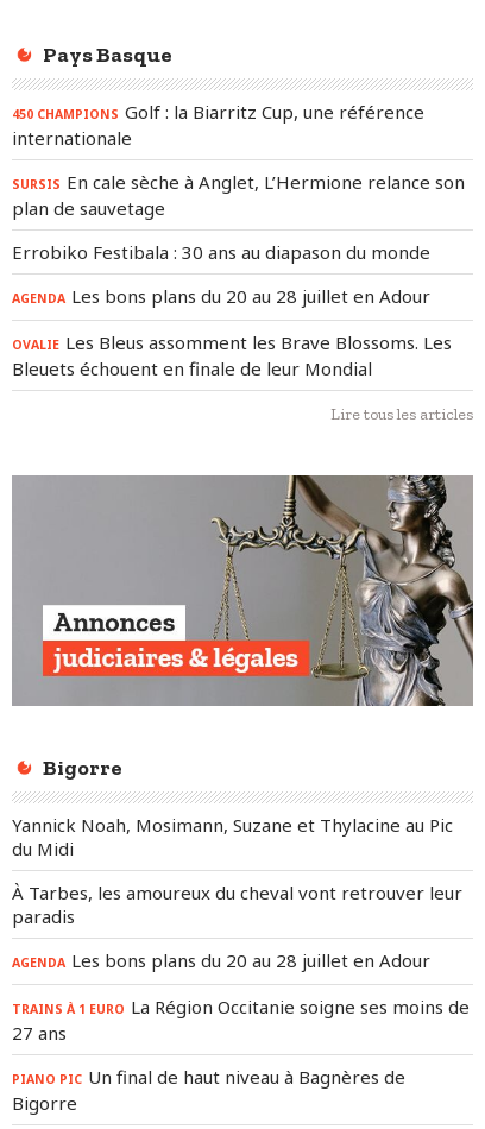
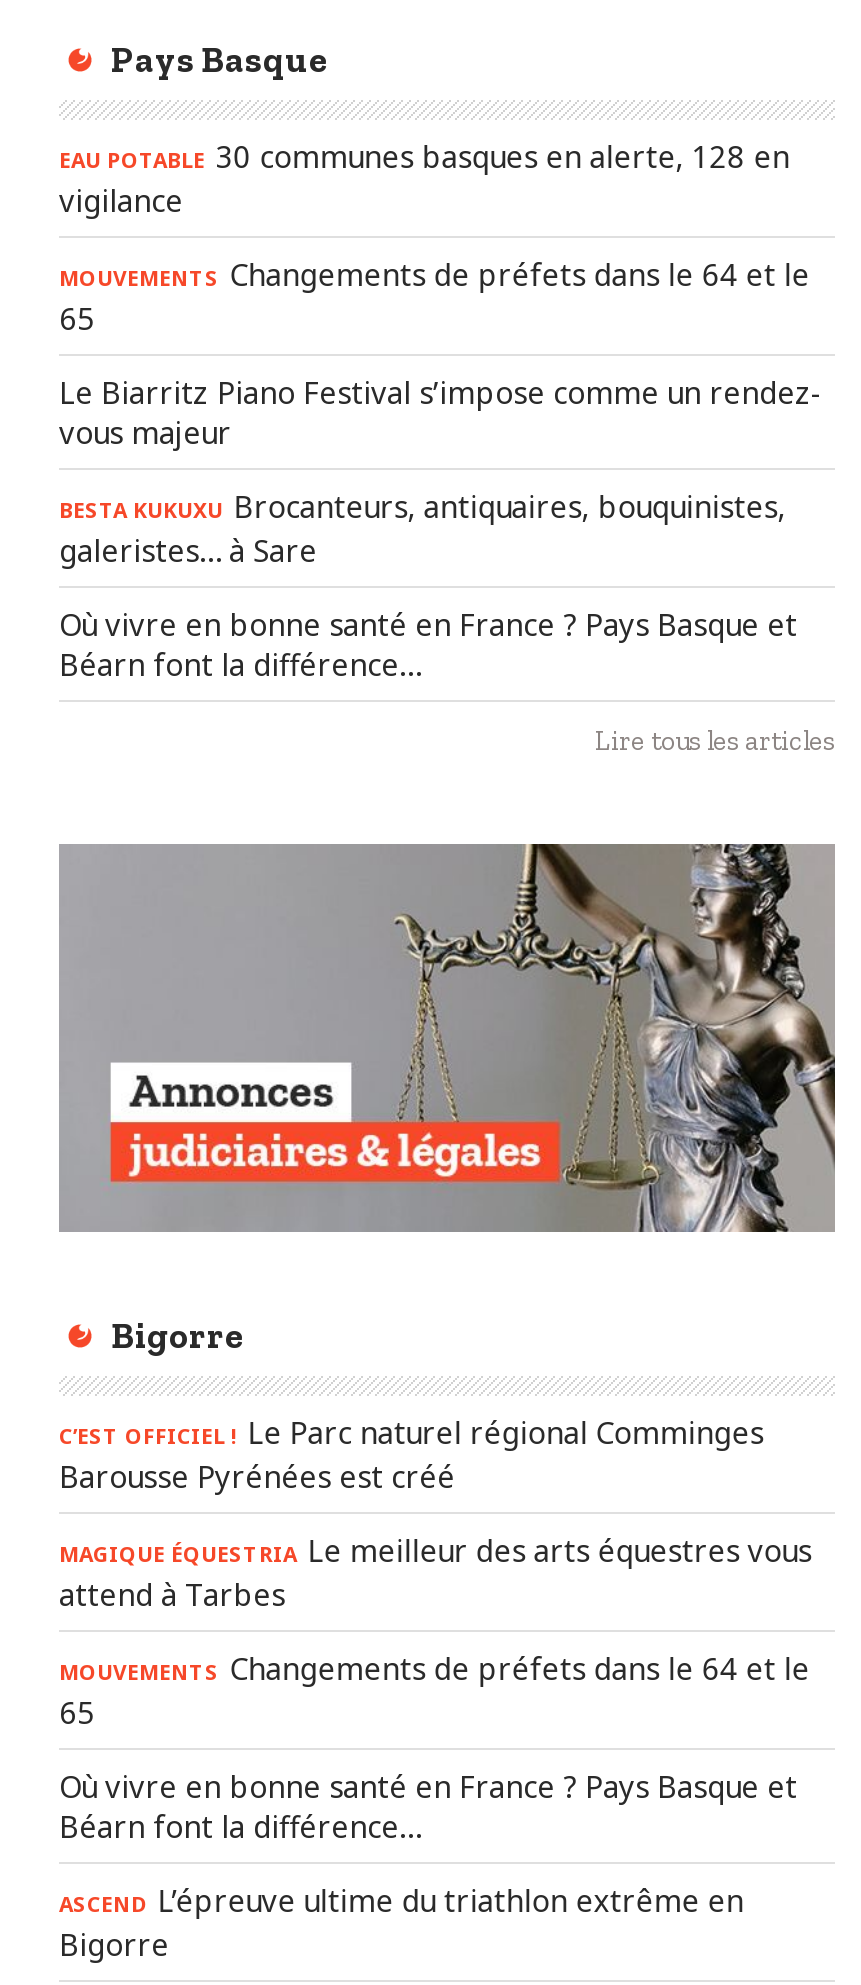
[12,100,425,150] 450 CHAMPIONS Golf : la Biarritz Cup, une référence | internationale -> [59,136,789,220] EAU POTABLE 30 communes basques en alerte, 128 en | vigilance
[12,170,465,220] SURSIS En cale sèche à Anglet, L’Hermione relance son | plan de sauvetage -> [59,254,809,338] MOUVEMENTS Changements de préfets dans le 64 et le | 65
[12,240,430,264] Errobiko Festibala : 30 ans au diapason du monde -> [59,372,823,452] Le Biarritz Piano Festival s’impose comme un rendez- | vous majeur
[12,284,431,308] AGENDA Les bons plans du 20 au 28 juillet en Adour -> [59,486,785,570] BESTA KUKUXU Brocanteurs, antiquaires, bouquinistes, | galeristes… à Sare
[12,330,452,380] OVALIE Les Bleus assomment les Brave Blossoms. Les | Bleuets échouent en finale de leur Mondial -> [59,604,797,684] Où vivre en bonne santé en France ? Pays Basque et | Béarn font la différence…
[12,813,453,860] Yannick Noah, Mosimann, Suzane et Thylacine au Pic | du Midi -> [59,1412,763,1496] C’EST OFFICIEL ! Le Parc naturel régional Comminges | Barousse Pyrénées est créé
[12,881,462,928] À Tarbes, les amoureux du cheval vont retrouver leur | paradis -> [59,1530,811,1614] MAGIQUE ÉQUESTRIA Le meilleur des arts équestres vous | attend à Tarbes
[12,948,431,972] AGENDA Les bons plans du 20 au 28 juillet en Adour -> [59,1648,809,1732] MOUVEMENTS Changements de préfets dans le 64 et le | 65
[12,995,470,1045] TRAINS À 1 EURO La Région Occitanie soigne ses moins de | 27 ans -> [59,1766,797,1846] Où vivre en bonne santé en France ? Pays Basque et | Béarn font la différence…
[12,1065,406,1089] PIANO PIC Un final de haut niveau à Bagnères de -> [59,1880,743,1920] ASCEND L’épreuve ultime du triathlon extrême en

